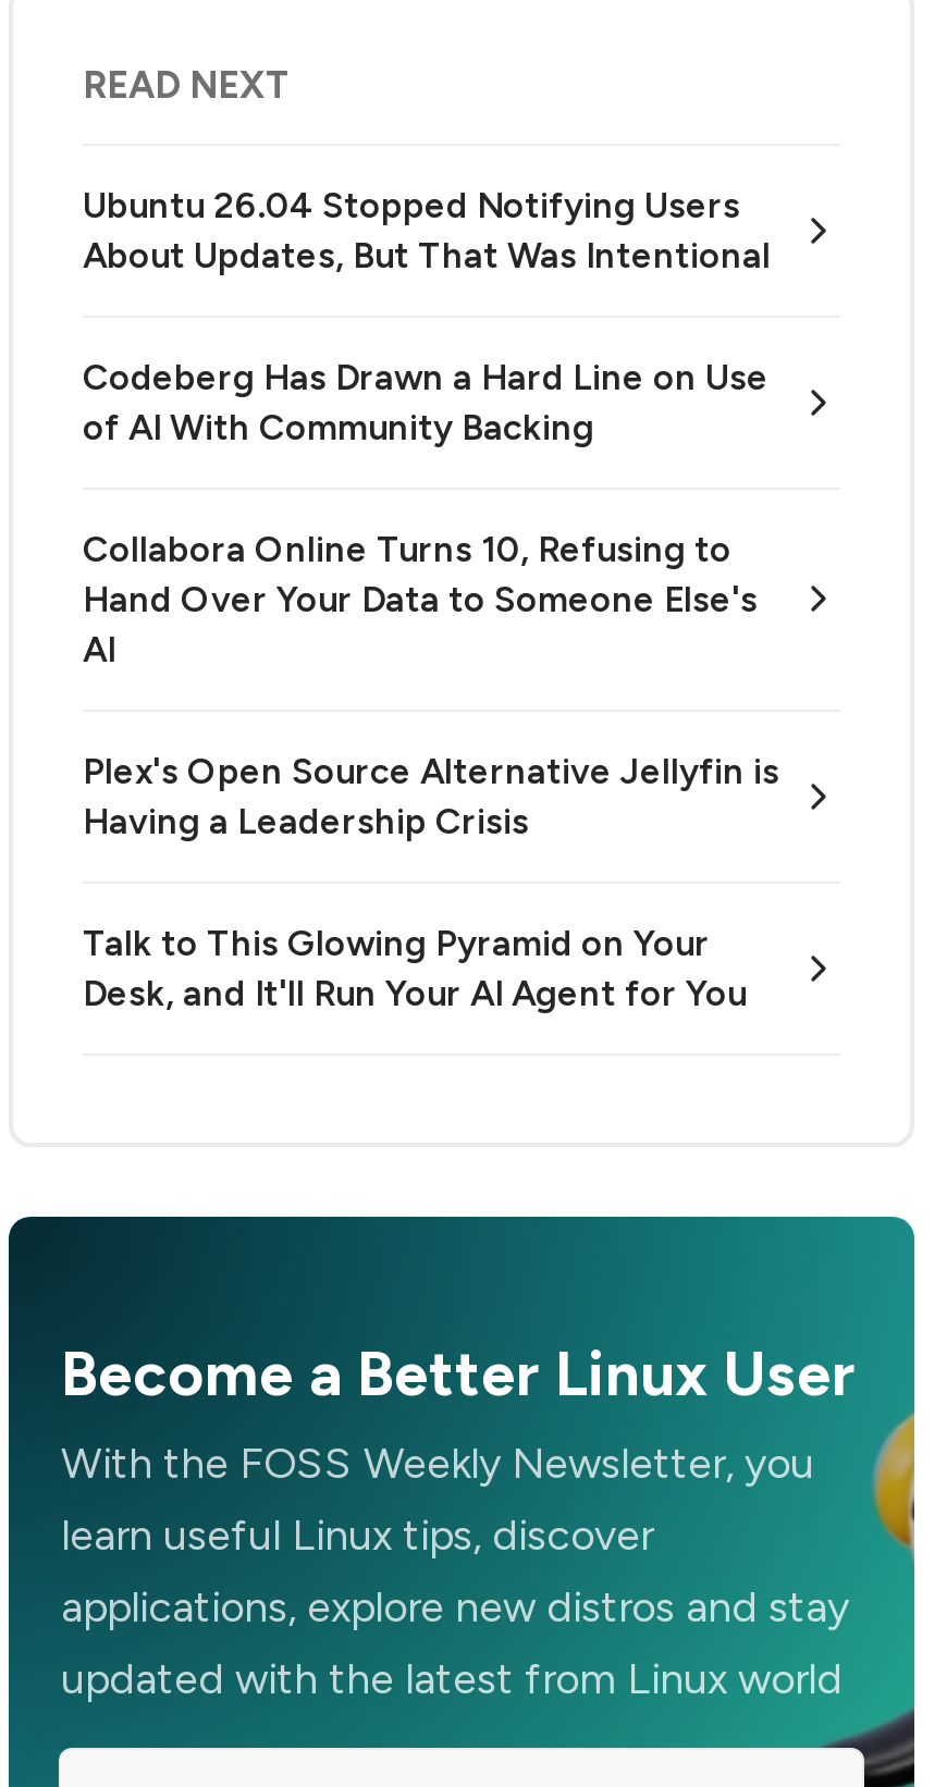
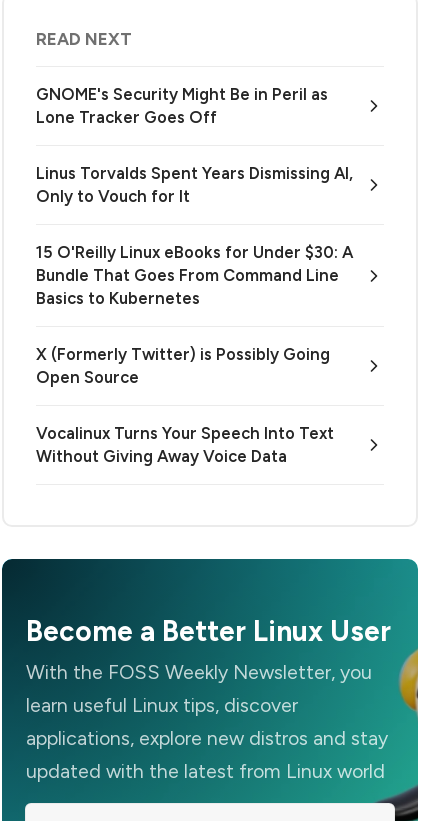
[83,183,771,276] Ubuntu 26.04 Stopped Notifying Users | About Updates, But That Was Intentional -> [36,84,328,127] GNOME's Security Might Be in Peril as | Lone Tracker Goes Off
[83,355,768,448] Codeberg Has Drawn a Hard Line on Use | of AI With Community Backing -> [36,163,353,206] Linus Torvalds Spent Years Dismissing AI, | Only to Vouch for It
[83,527,758,670] Collabora Online Turns 10, Refusing to | Hand Over Your Data to Someone Else's | AI -> [36,242,353,308] 15 O'Reilly Linux eBooks for Under $30: A | Bundle That Goes From Command Line | Basics to Kubernetes
[83,749,779,842] Plex's Open Source Alternative Jellyfin is | Having a Leadership Crisis -> [36,344,330,387] X (Formerly Twitter) is Possibly Going | Open Source
[83,921,747,1014] Talk to This Glowing Pyramid on Your | Desk, and It'll Run Your AI Agent for You -> [36,423,334,466] Vocalinux Turns Your Speech Into Text | Without Giving Away Voice Data

